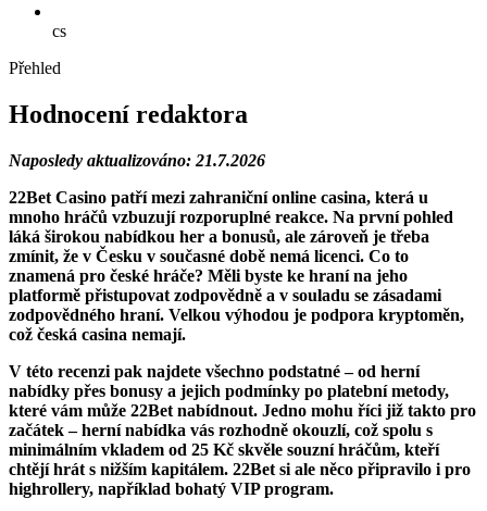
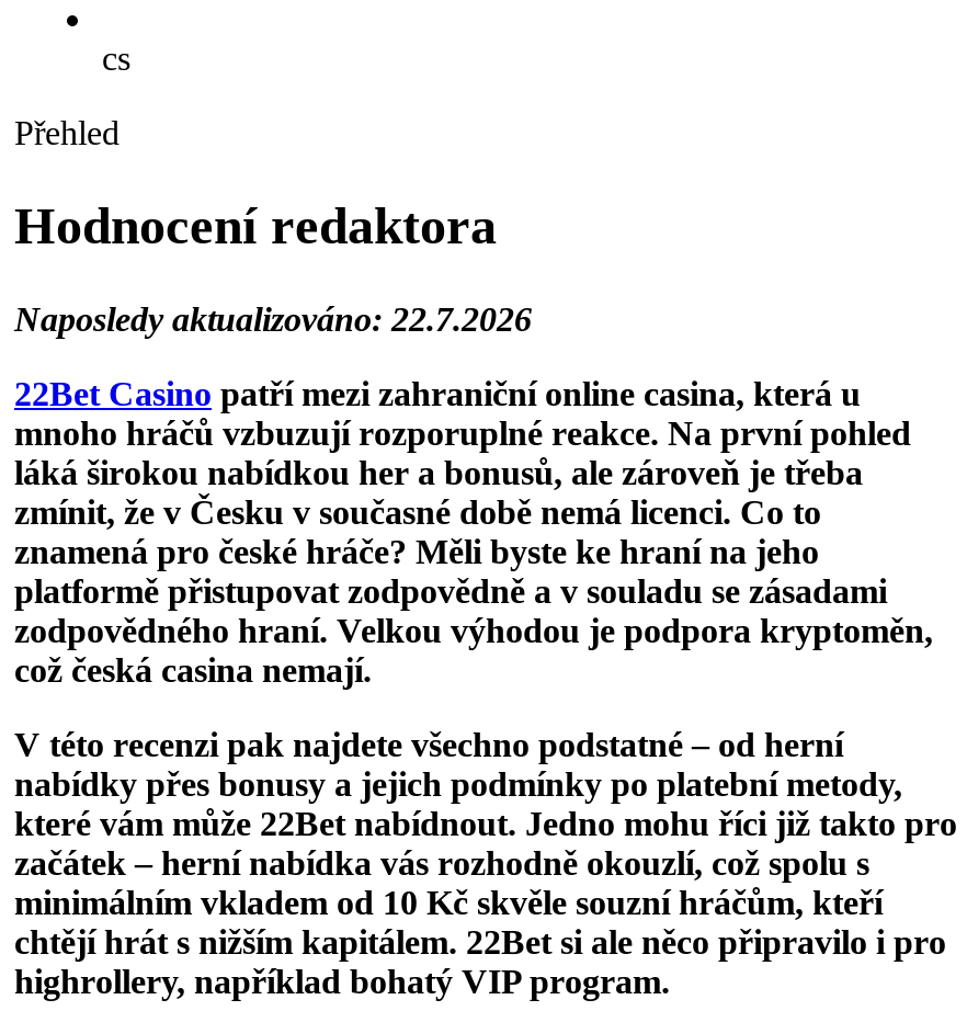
[9,151,265,170] Naposledy aktualizováno: 21.7.2026 -> [14,301,532,338] Naposledy aktualizováno: 22.7.2026
[9,441,439,459] minimálním vkladem od 25 Kč skvěle souzní hráčům, kteří -> [14,884,883,922] minimálním vkladem od 10 Kč skvěle souzní hráčům, kteří

